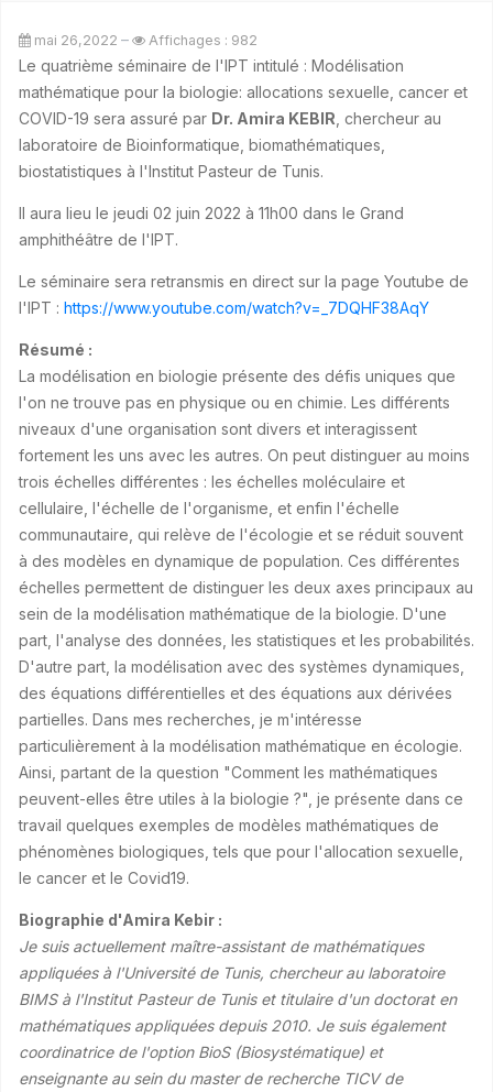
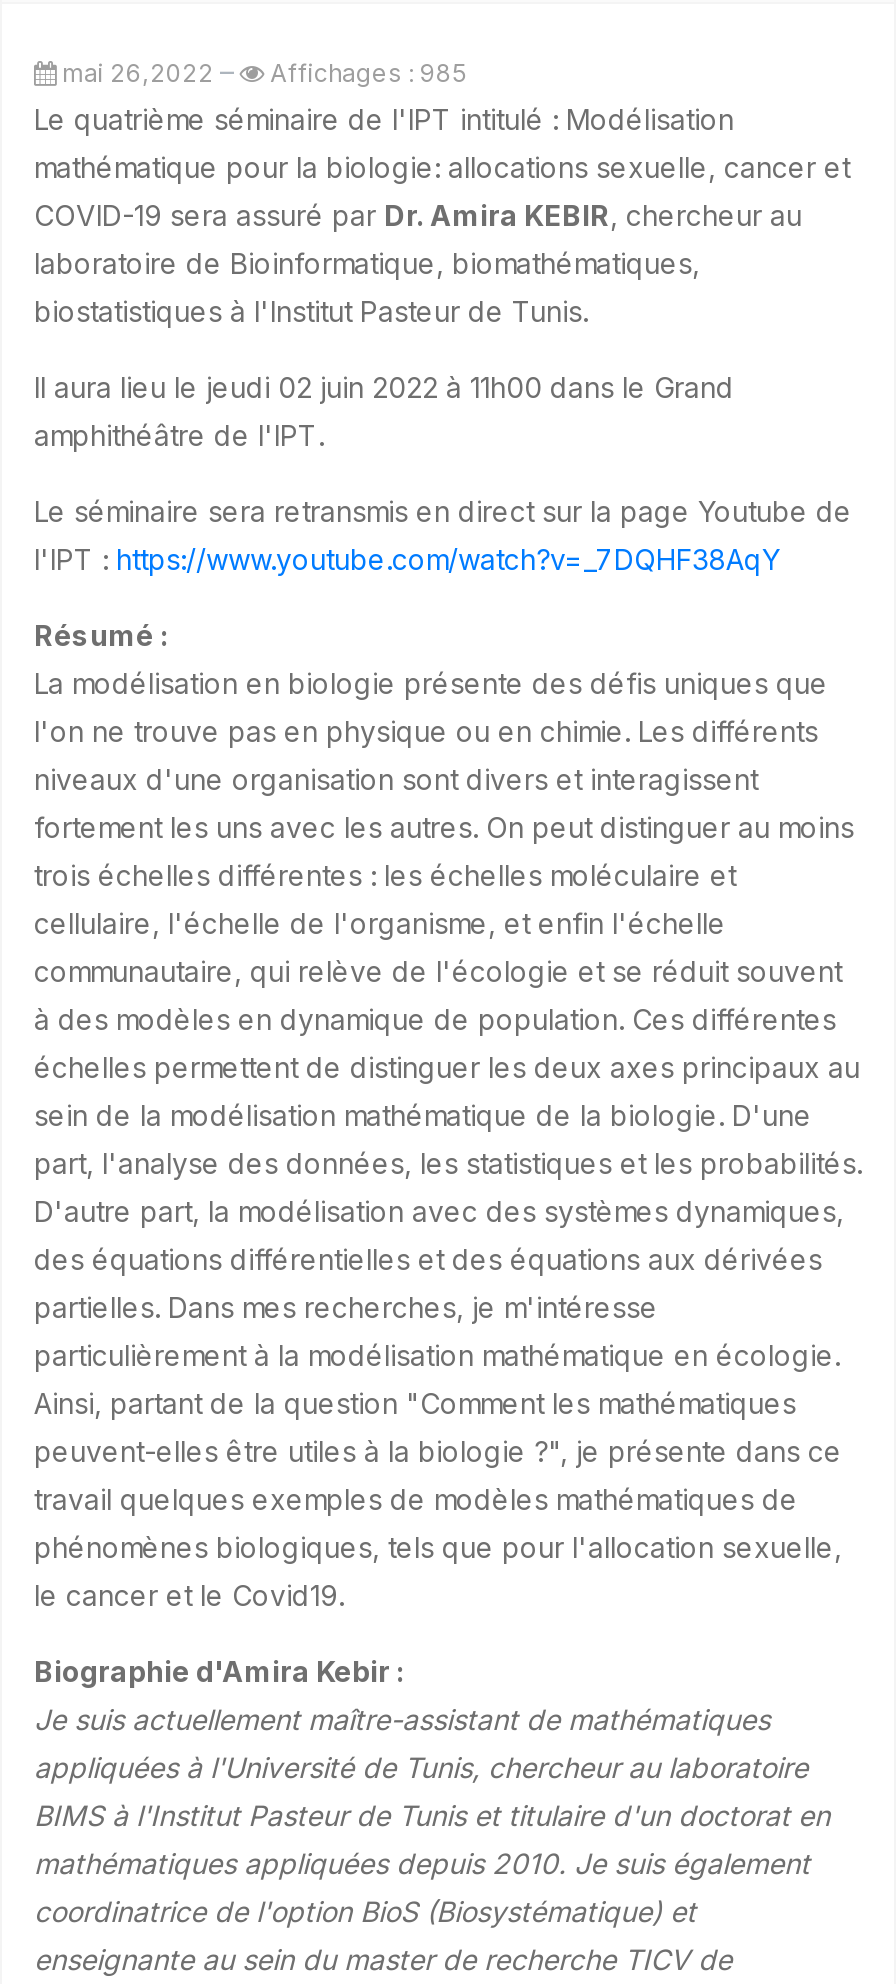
[34,32,258,48] mai 26,2022 Affichages : 982 -> [62,57,468,87] mai 26,2022 Affichages : 985

